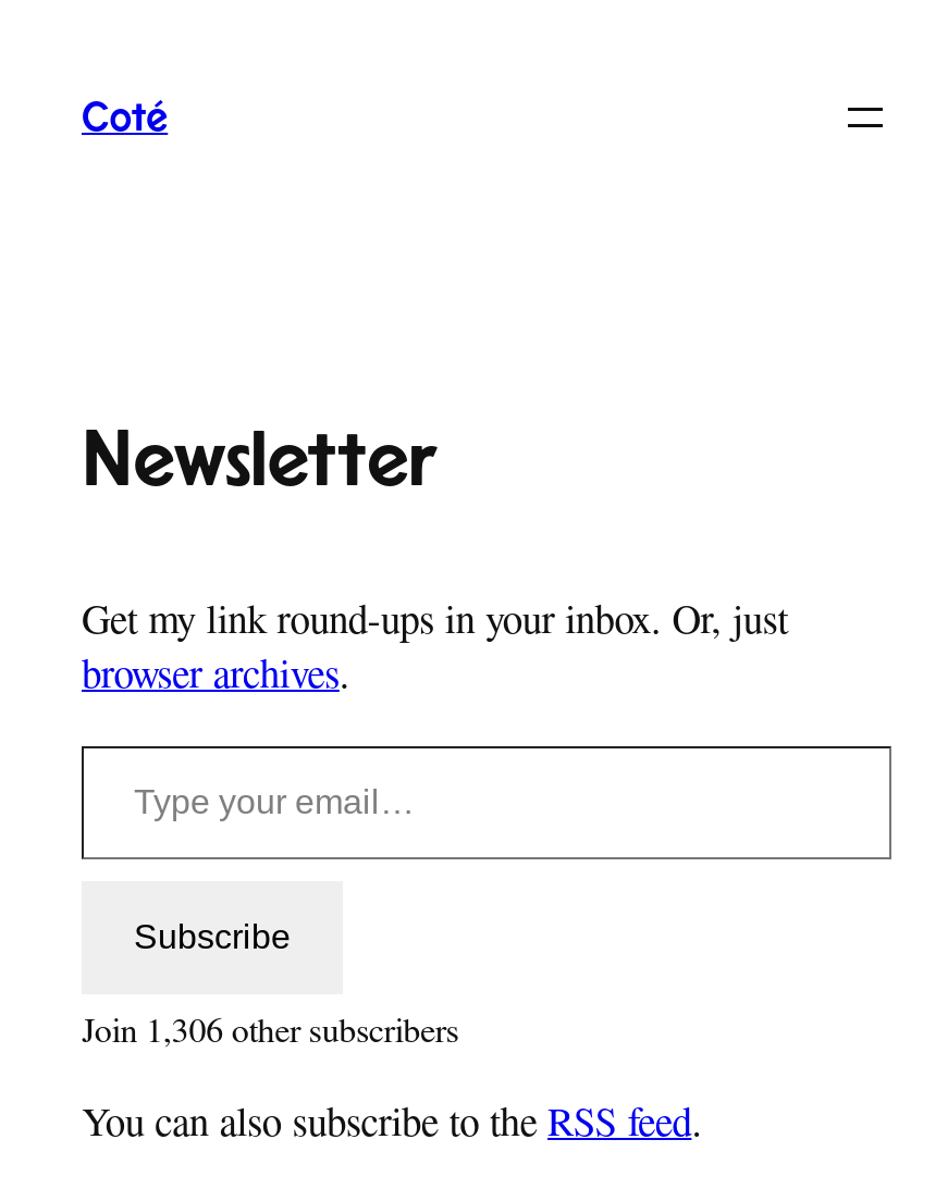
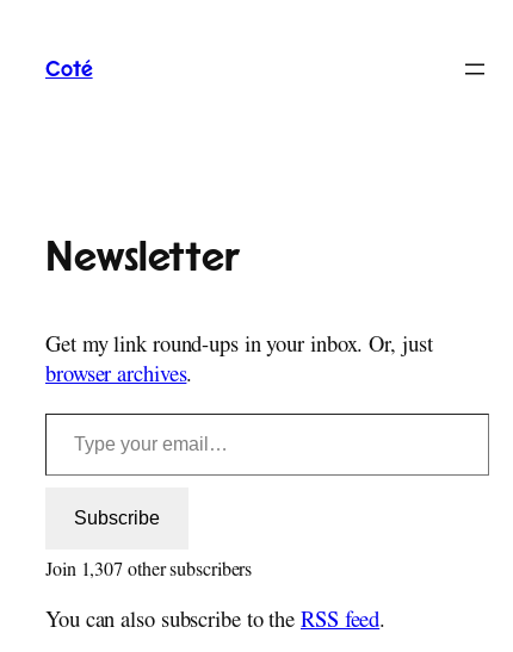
[82,1018,459,1053] Join 1,306 other subscribers -> [45,563,252,582] Join 1,307 other subscribers

